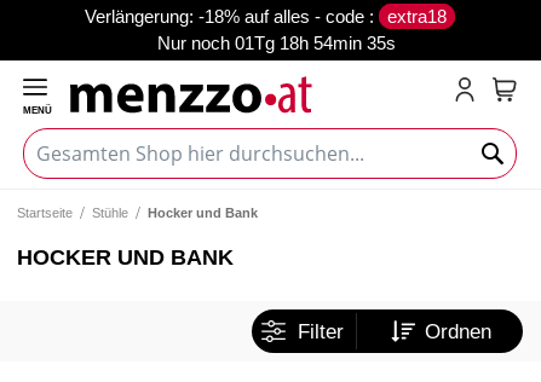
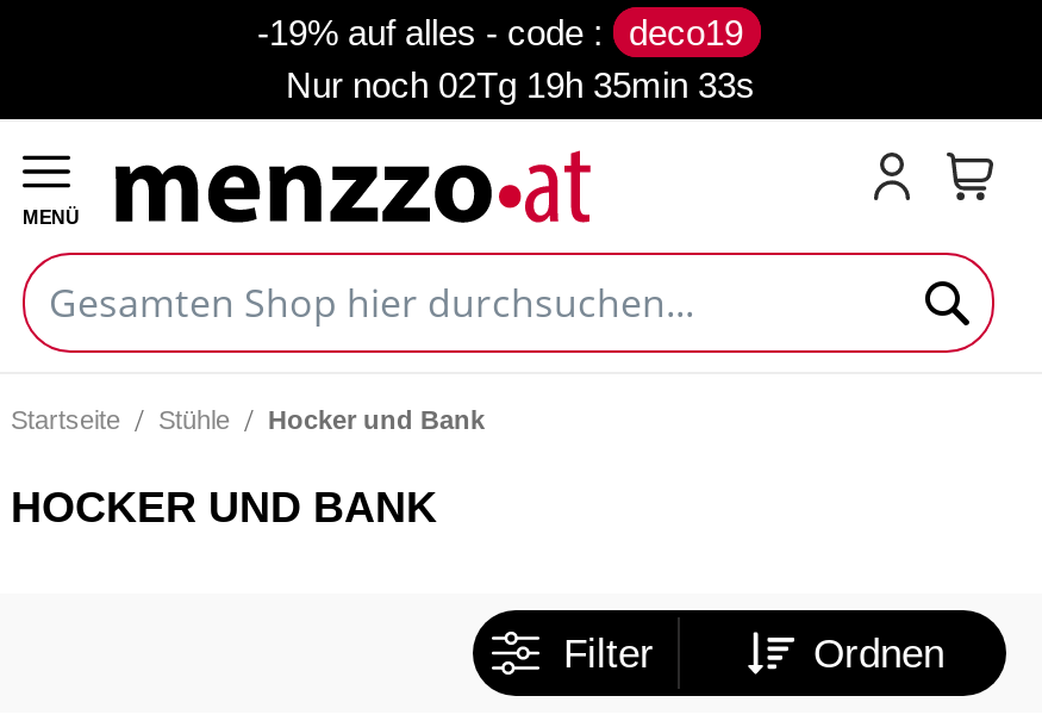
[96,6,447,53] verlängerung: -18% auf alles - code : extra18 | Nur noch 01Tg 18h 54min 35s -> [269,12,755,105] -19% auf alles - code : deco19 | Nur noch 02Tg 19h 35min 33s

